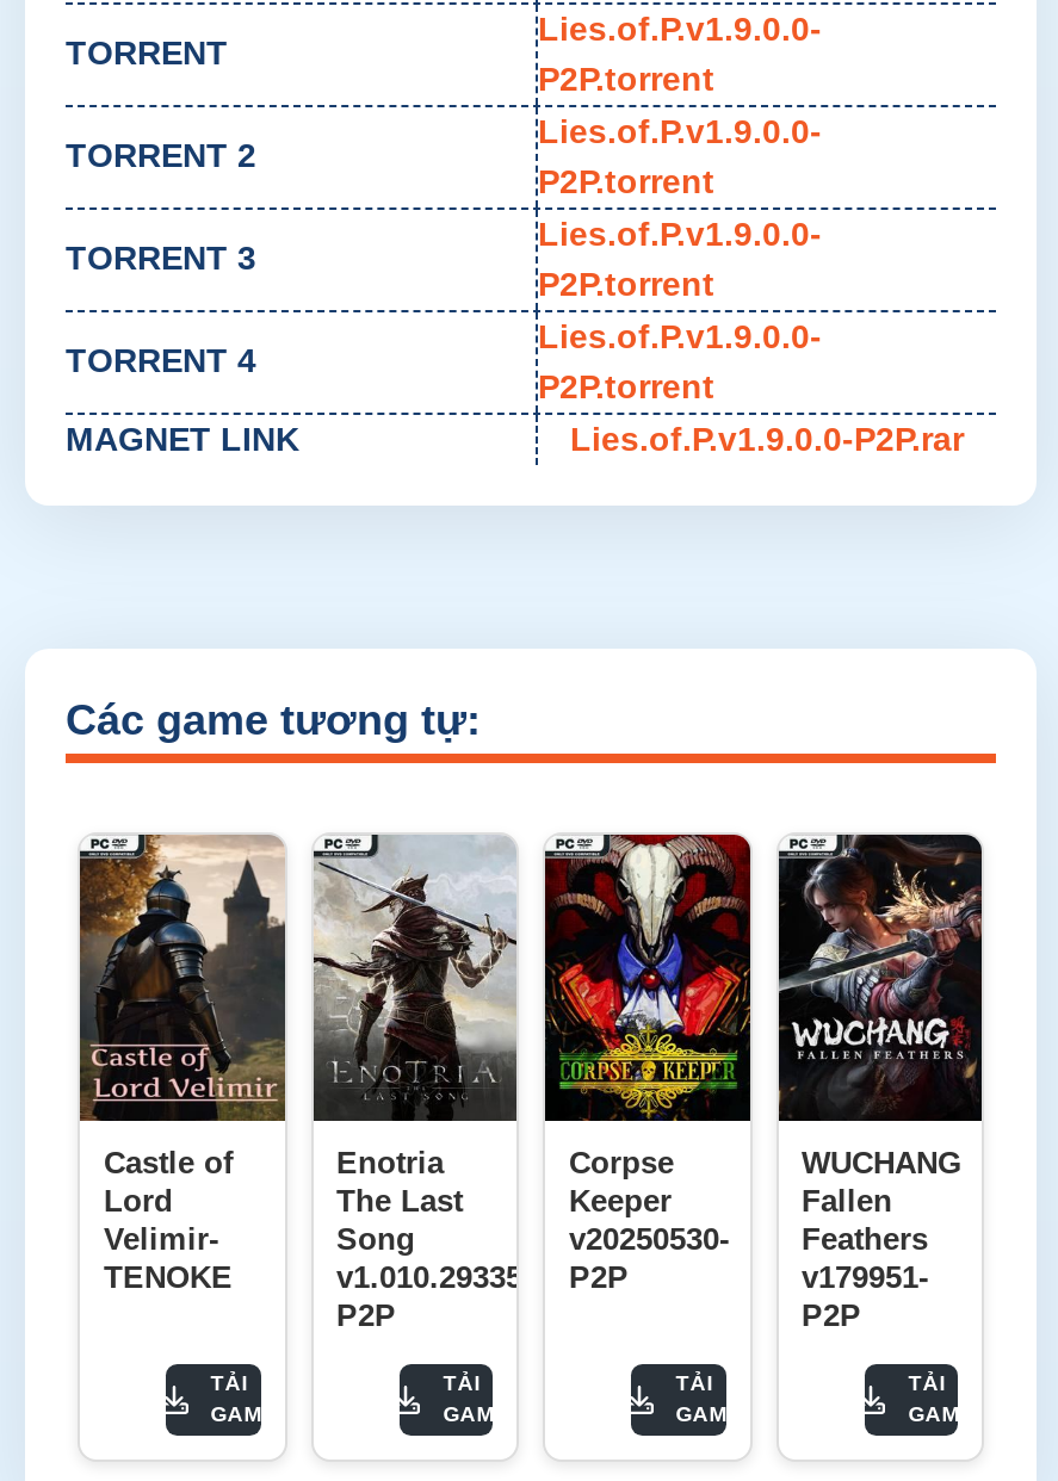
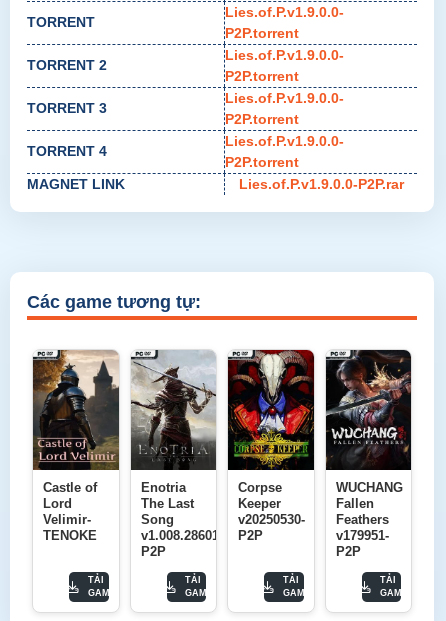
[336,1260,629,1295] v1.010.29335- P2P -> [140,528,263,543] v1.008.28601- P2P

